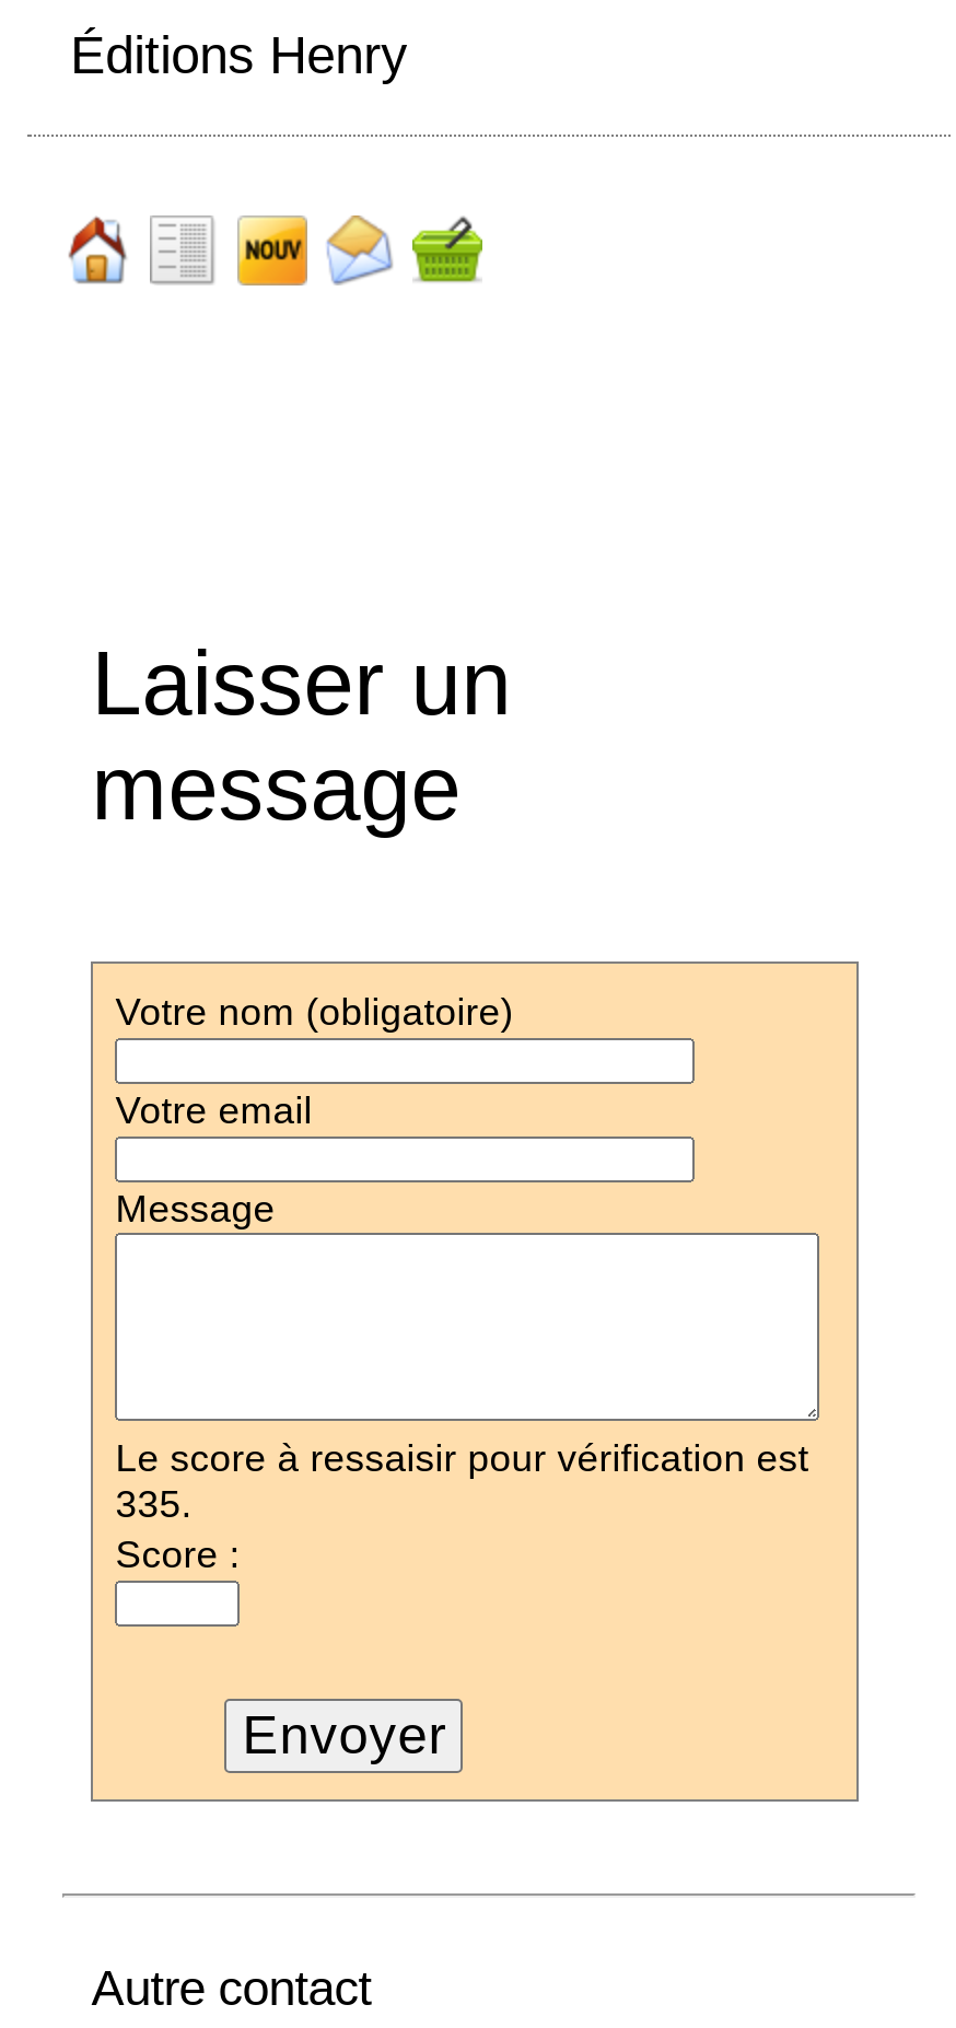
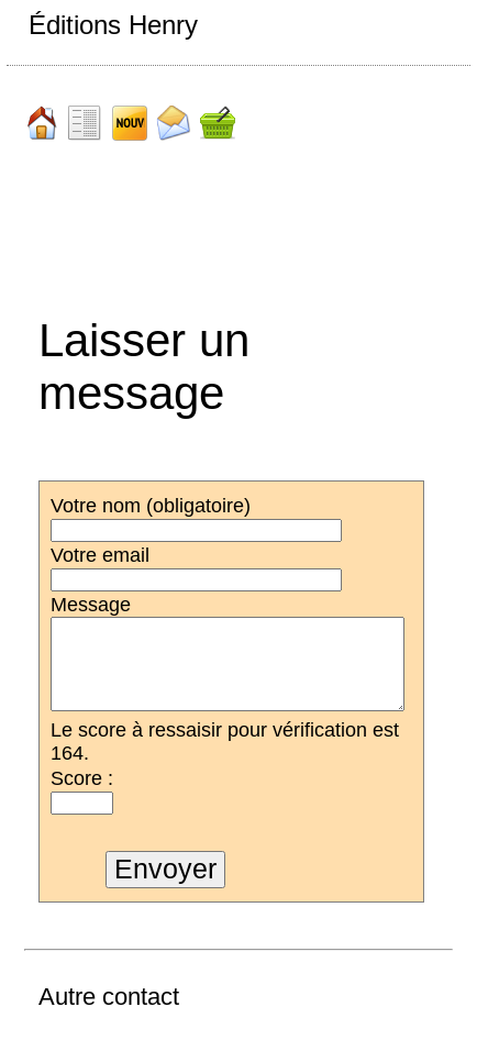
[115,1483,192,1527] 335. -> [51,743,89,765] 164.

